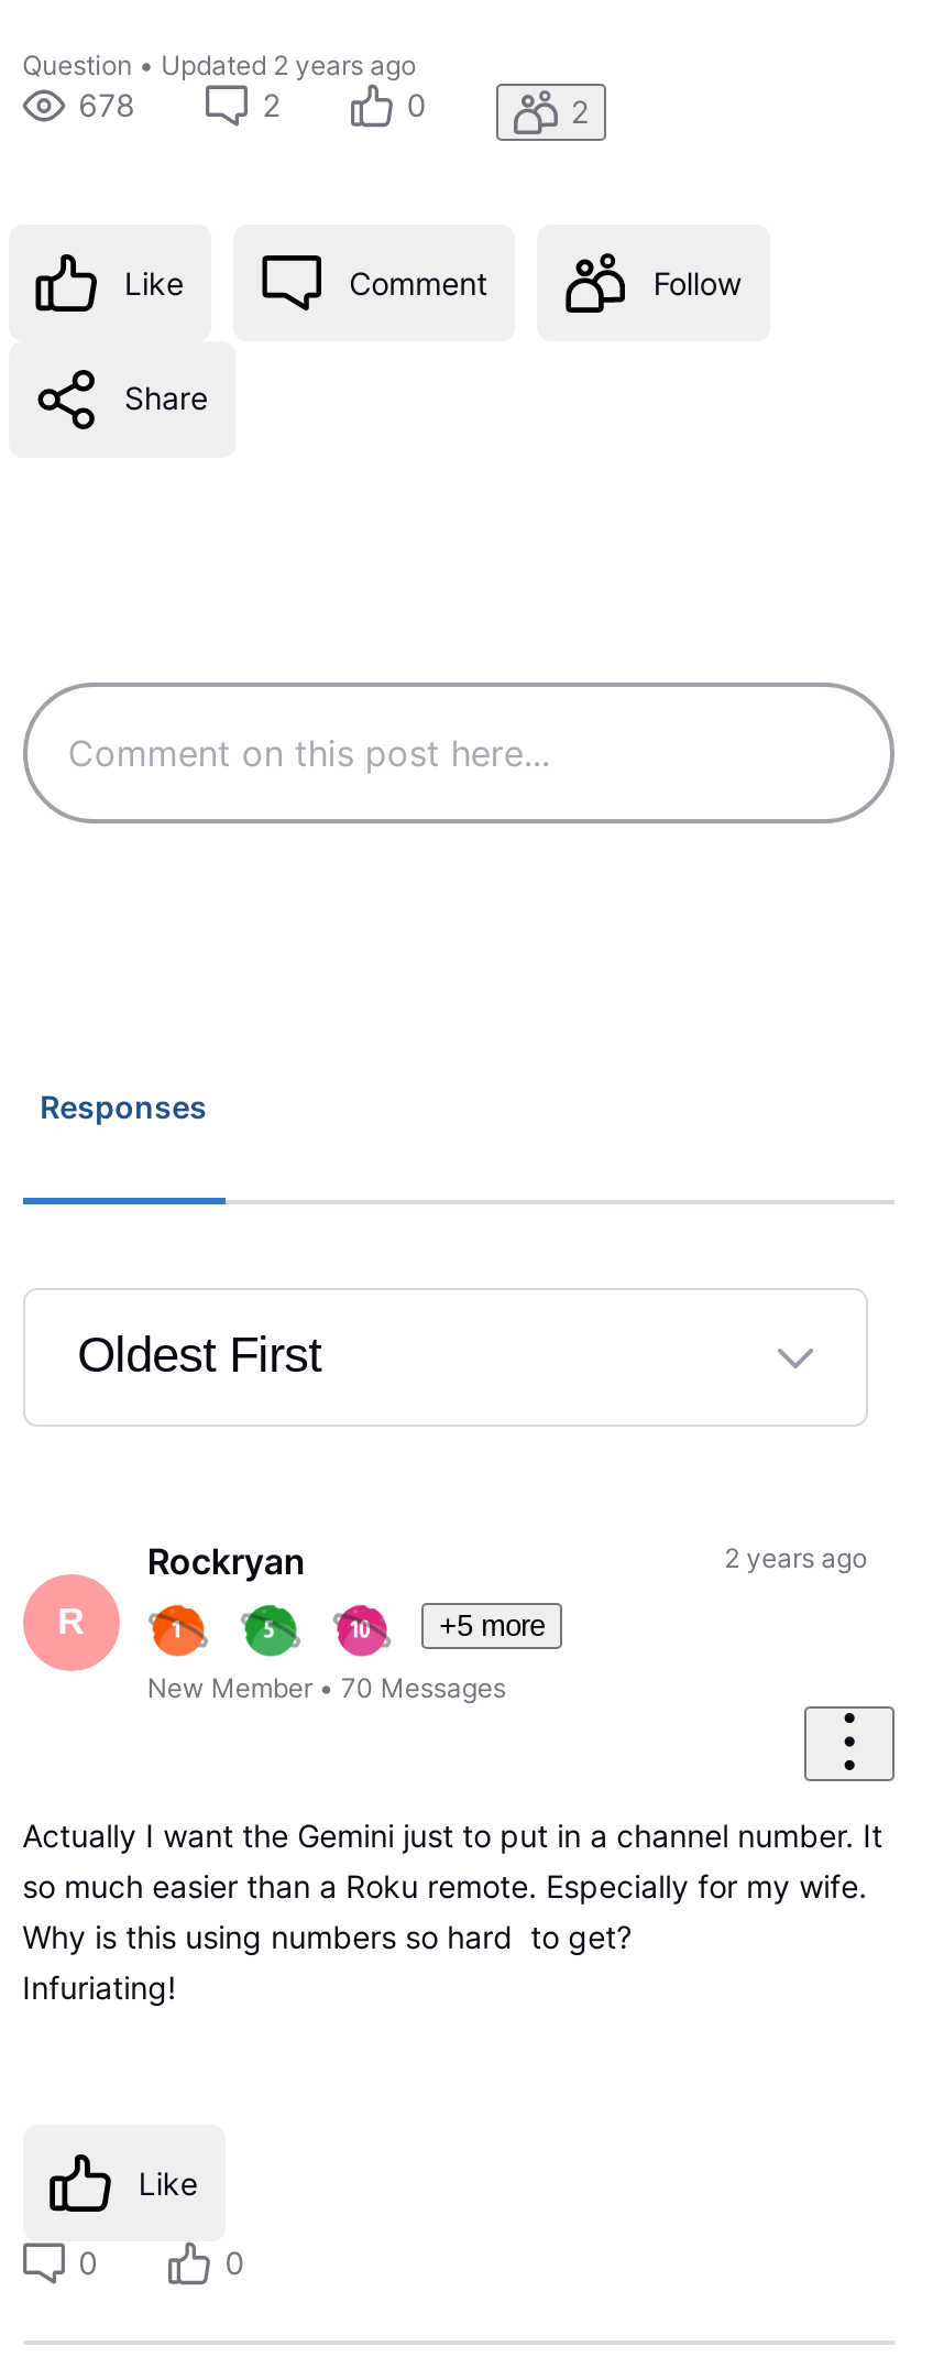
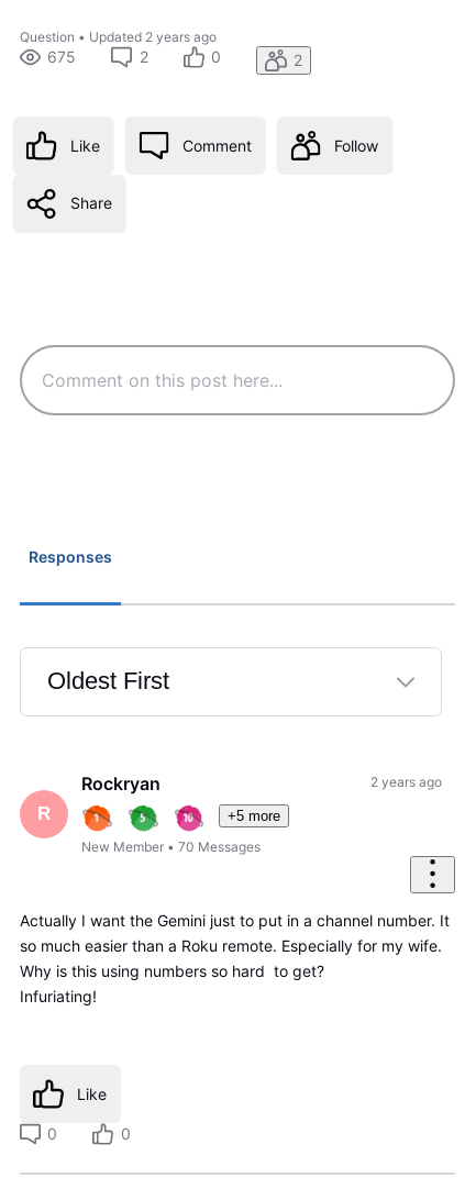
[79,86,136,123] 678 -> [47,47,76,66] 675

